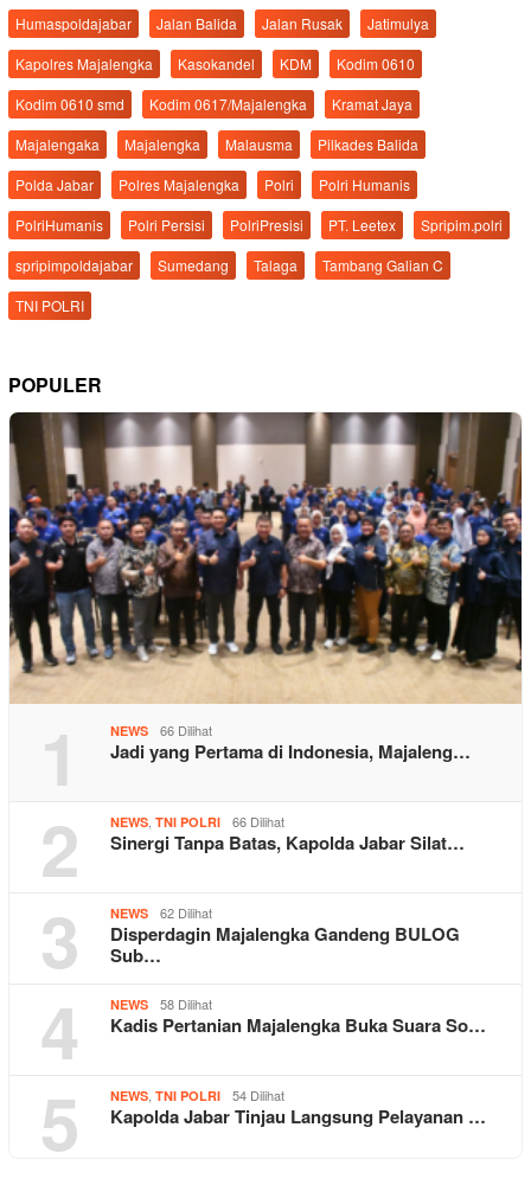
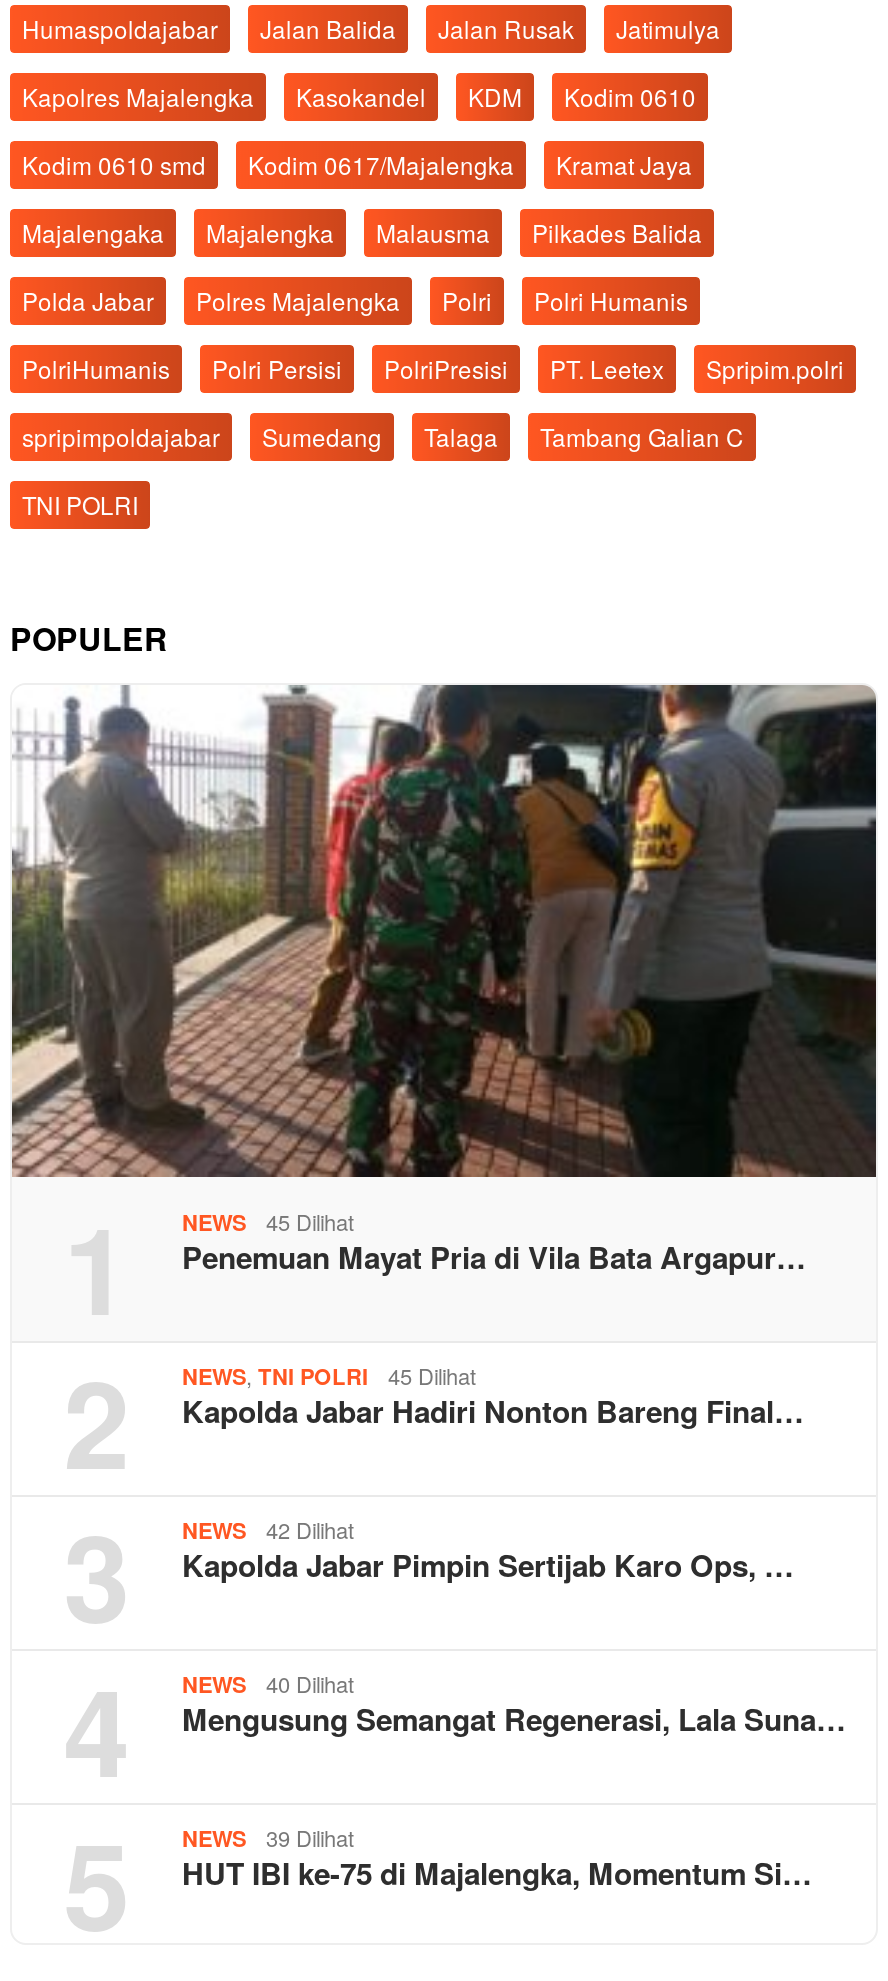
[8,411,523,764] [image] | 66 Dilihat | Jadi yang Pertama di Indonesia, Majaleng… -> [10,683,878,1279] [image] | 45 Dilihat | Penemuan Mayat Pria di Vila Bata Argapur…
[110,811,465,855] 66 Dilihat | Sinergi Tanpa Batas, Kapolda Jabar Silat… -> [182,1359,804,1433] 45 Dilihat | Kapolda Jabar Hadiri Nonton Bareng Final…
[110,903,460,968] 62 Dilihat | Disperdagin Majalengka Gandeng BULOG | Sub… -> [182,1513,794,1587] 42 Dilihat | Kapolda Jabar Pimpin Sertijab Karo Ops, …
[110,994,486,1038] 58 Dilihat | Kadis Pertanian Majalengka Buka Suara So… -> [182,1667,846,1741] 40 Dilihat | Mengusung Semangat Regenerasi, Lala Suna…
[110,1085,486,1129] NEWS, TNI POLRI | 54 Dilihat | Kapolda Jabar Tinjau Langsung Pelayanan … -> [182,1821,812,1895] NEWS | 39 Dilihat | HUT IBI ke-75 di Majalengka, Momentum Si…

